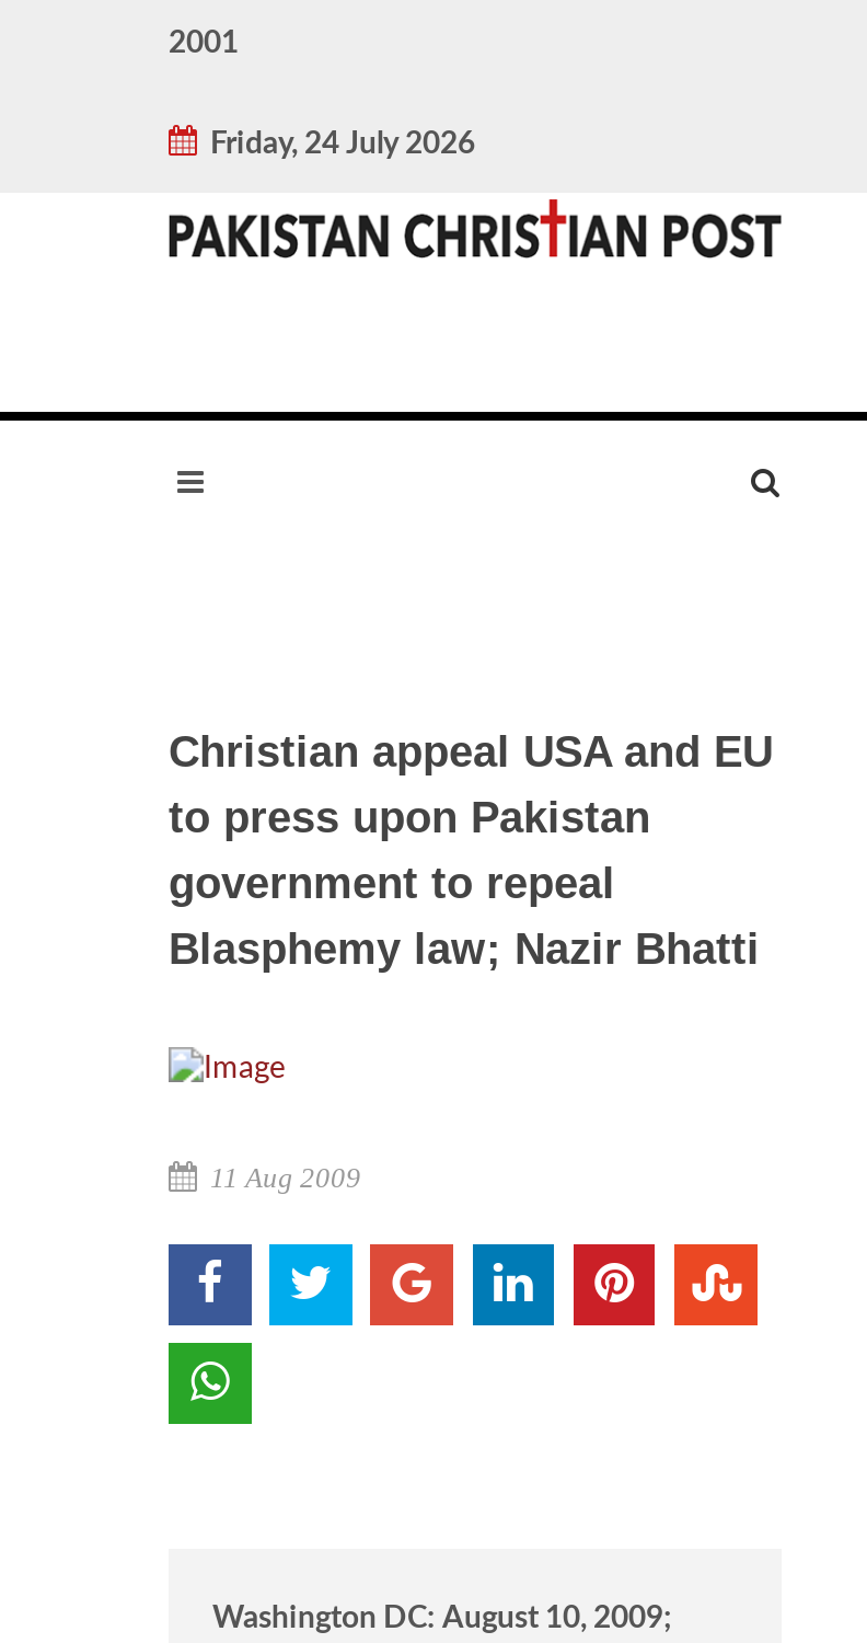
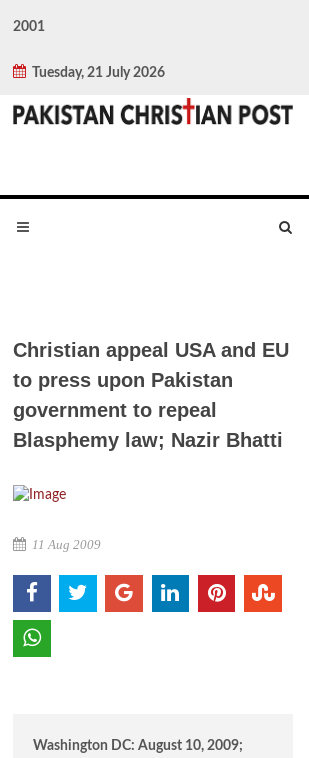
[197,129,475,160] Friday, 24 July 2026 -> [26,66,165,80] Tuesday, 21 July 2026

